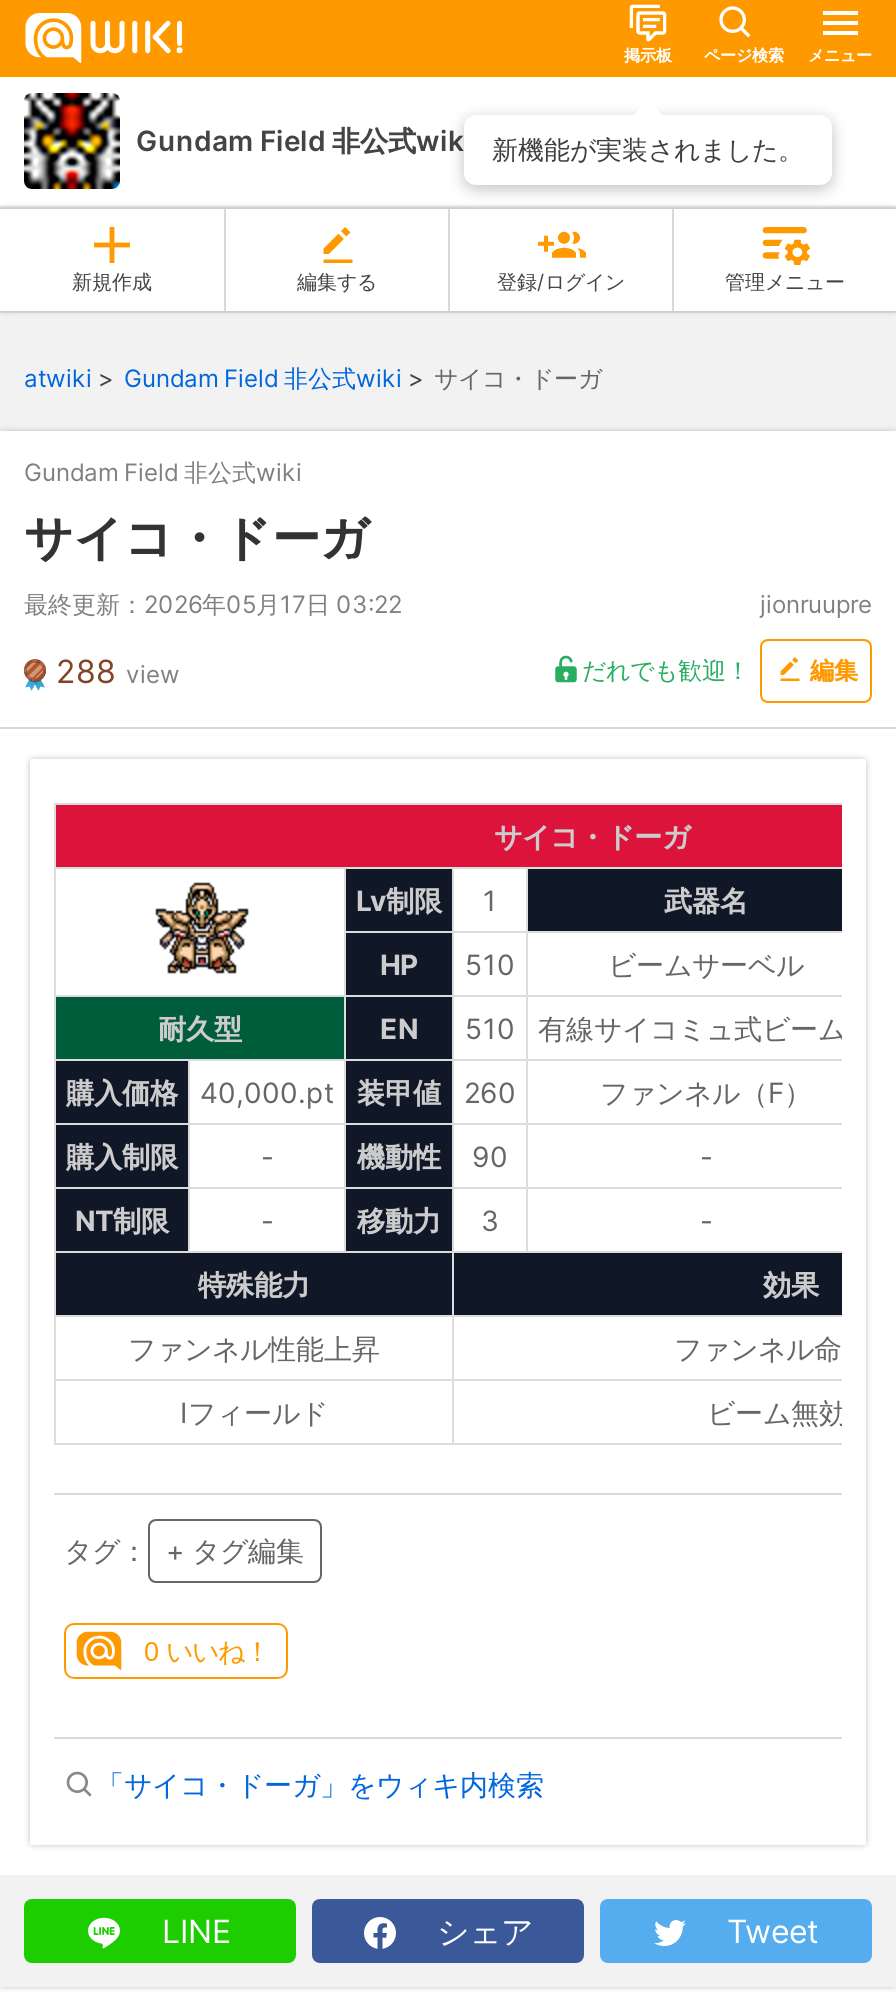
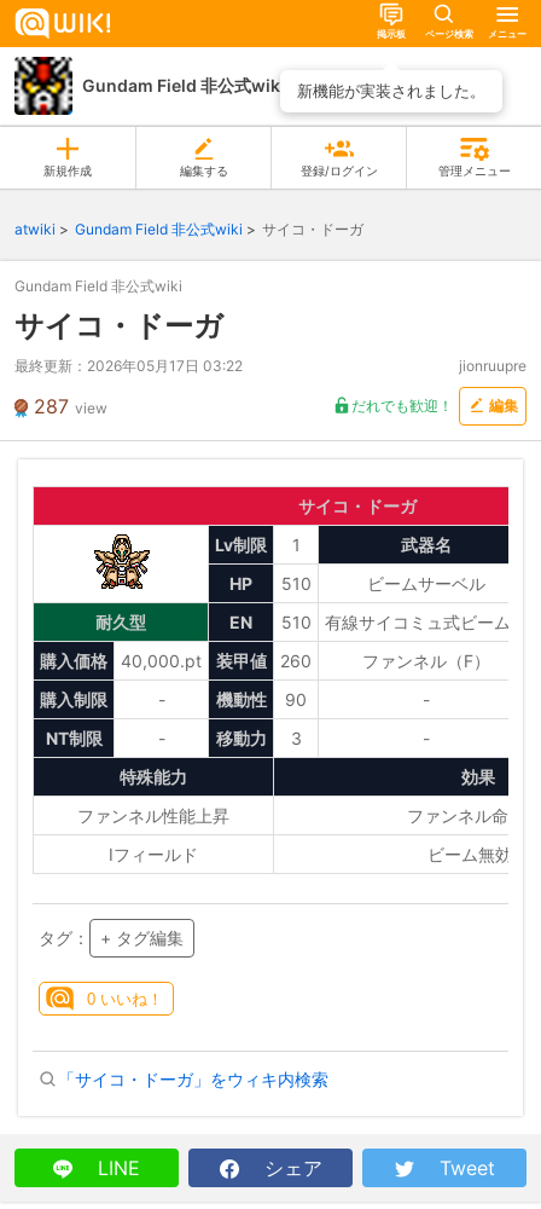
[56,650,180,690] 288 view -> [34,394,107,418] 287 view

